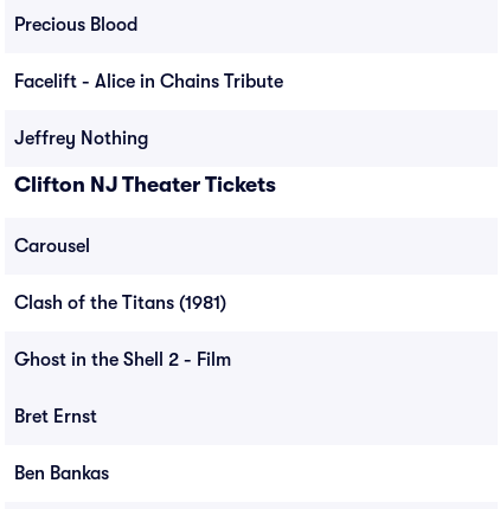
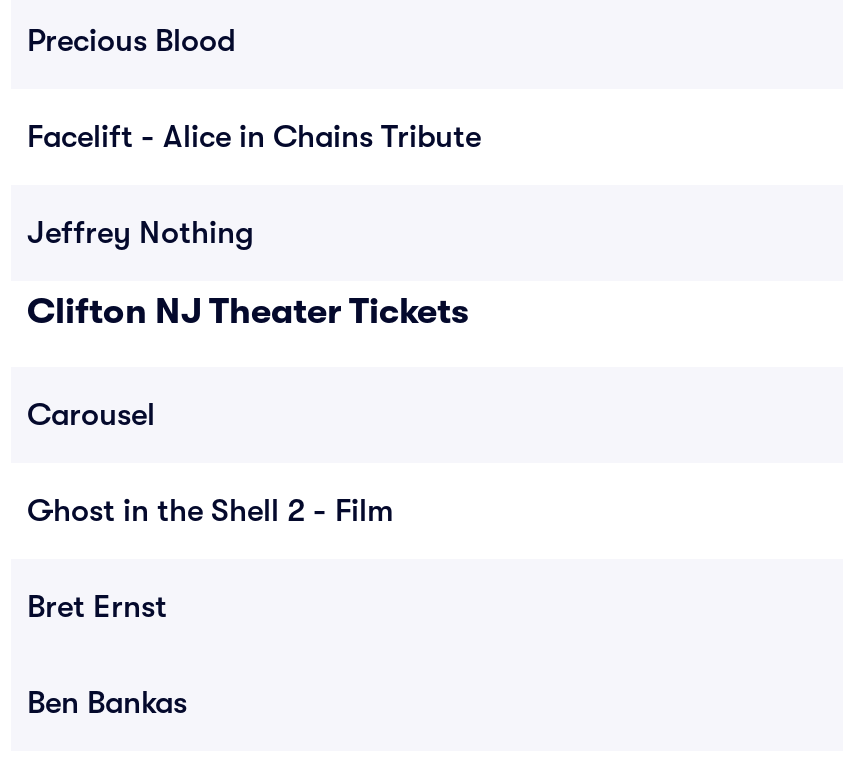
[14,292,226,314] Clash of the Titans (1981) -> none

